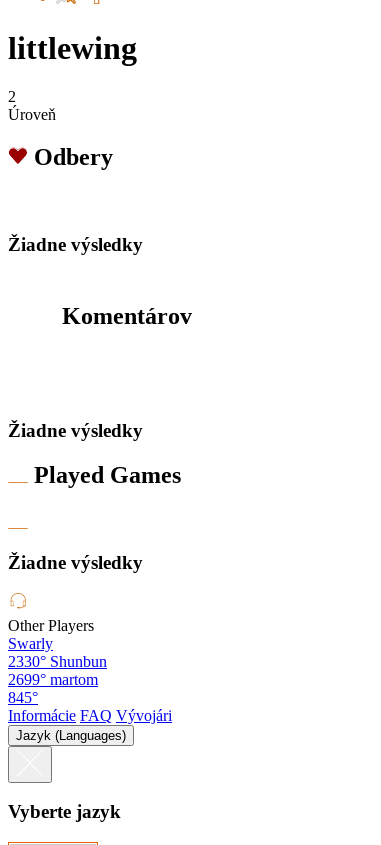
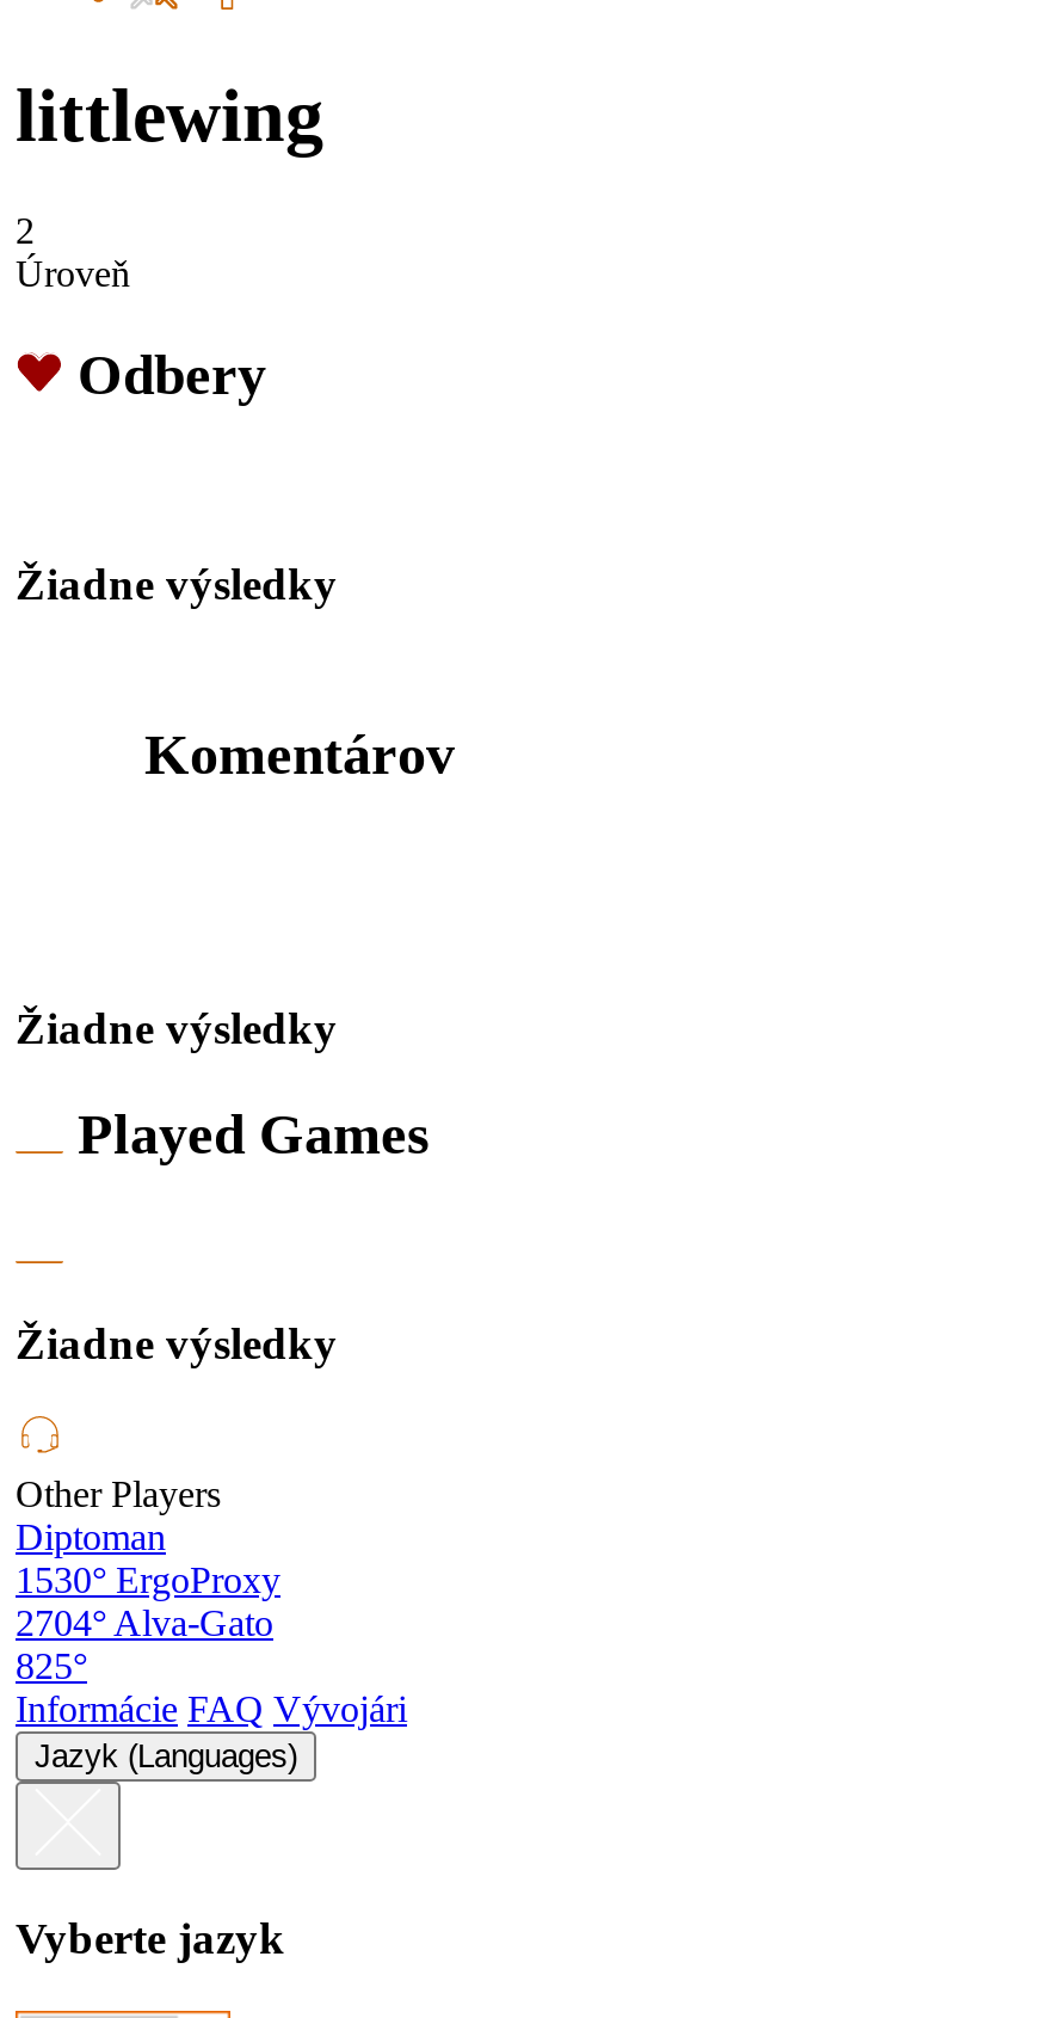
[8,635,107,706] Swarly | 2330° Shunbun | 2699° martom | 845° -> [16,1516,280,1685] Diptoman | 1530° ErgoProxy | 2704° Alva-Gato | 825°

